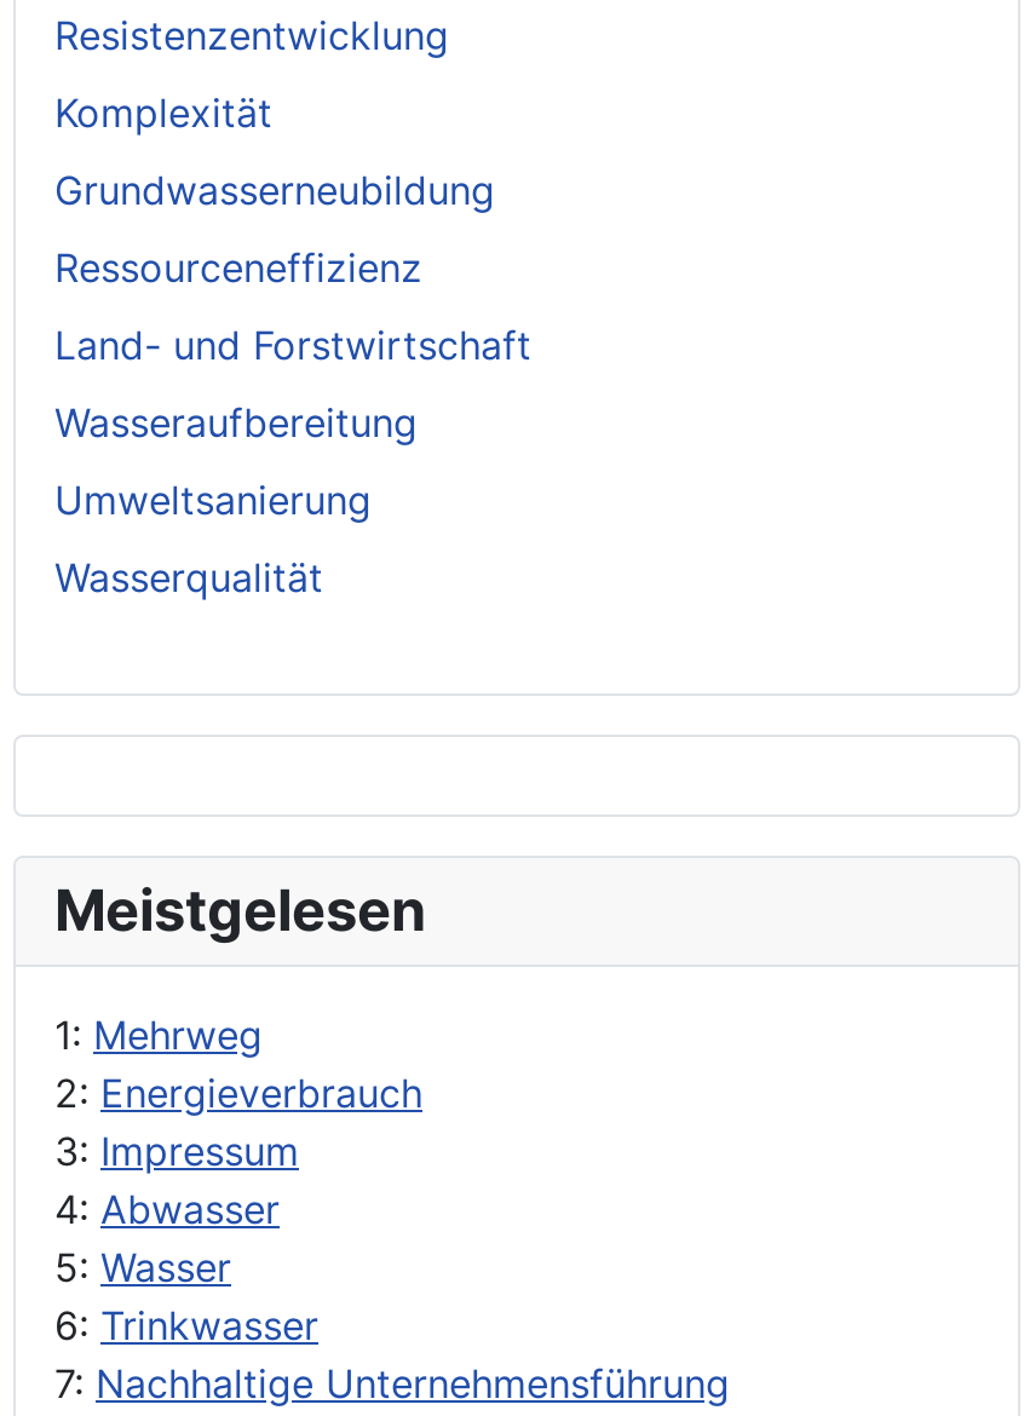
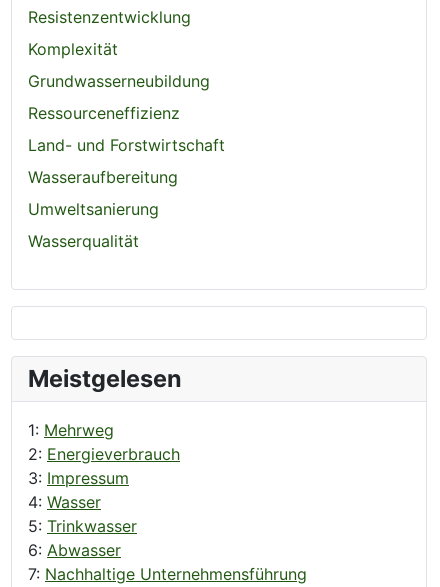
[54,1186,318,1350] 4: Abwasser | 5: Wasser | 6: Trinkwasser -> [28,492,137,560] 4: Wasser | 5: Trinkwasser | 6: Abwasser

